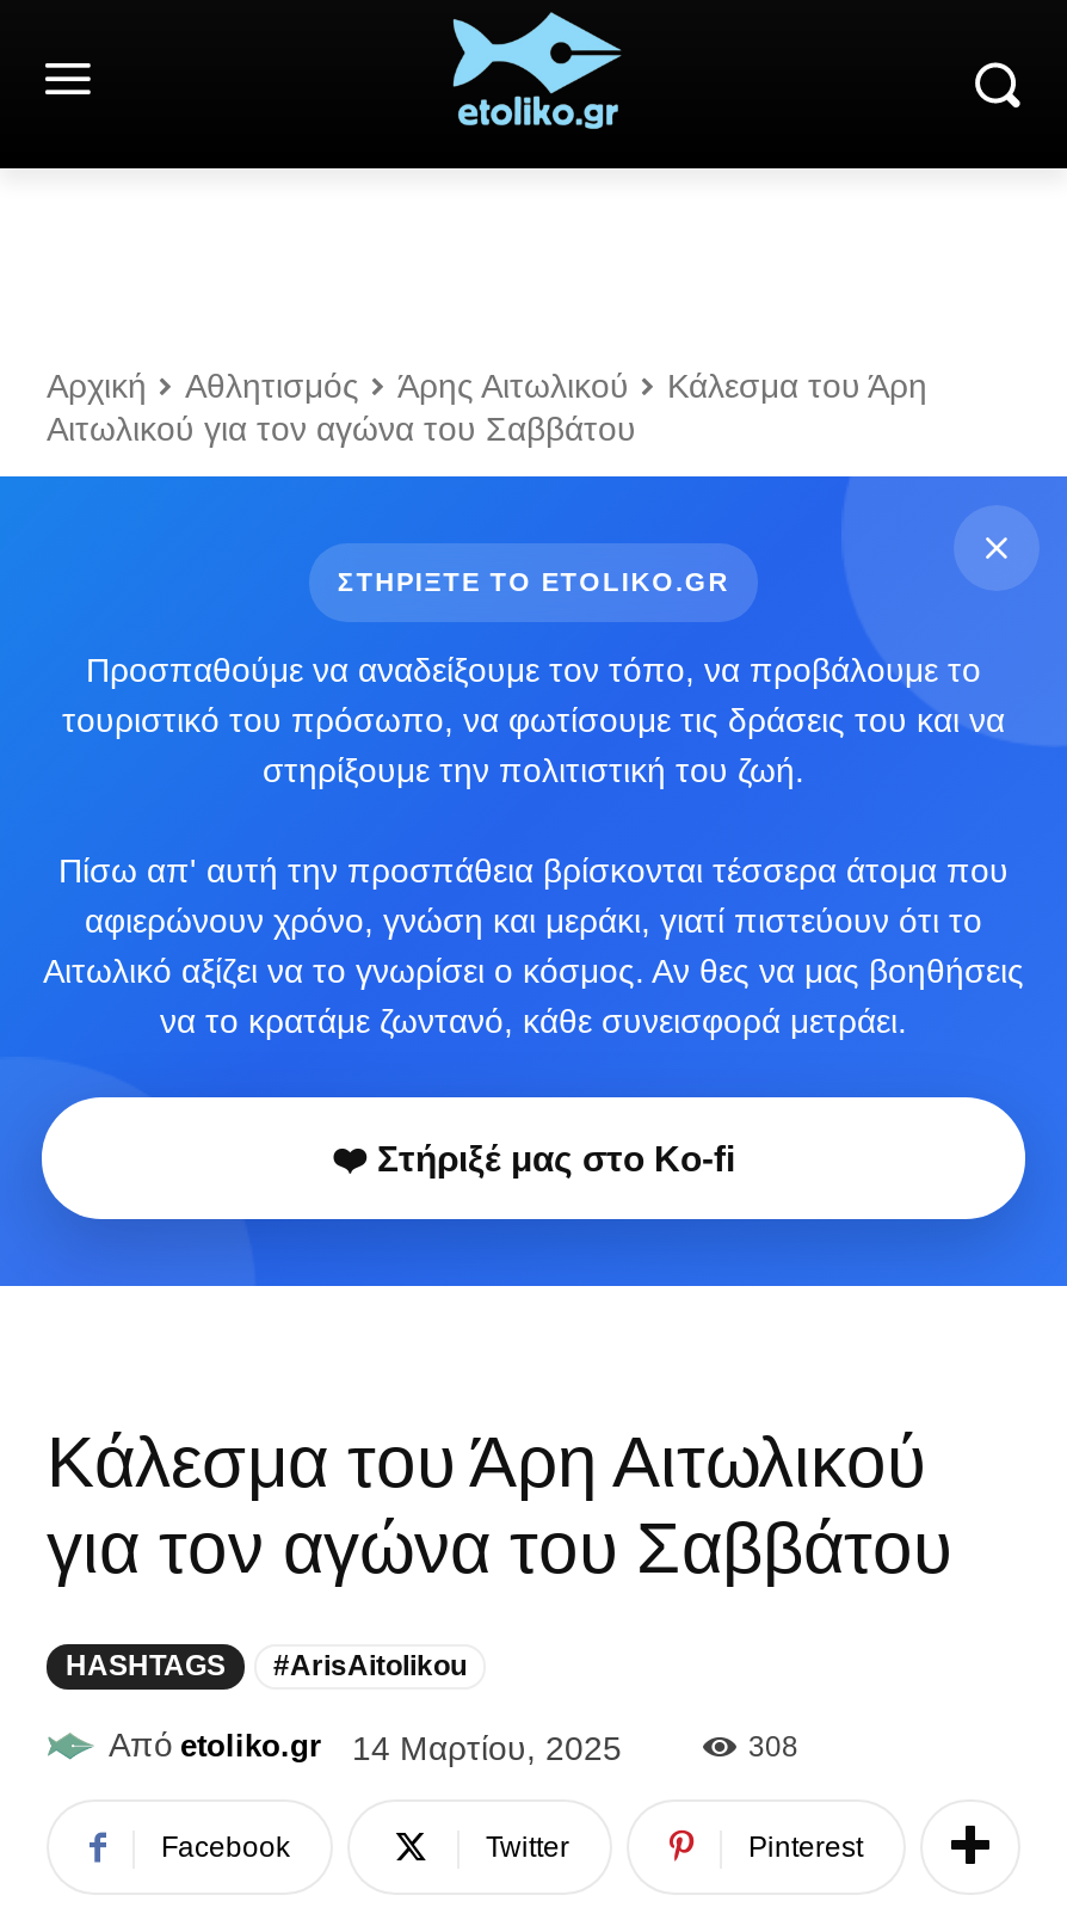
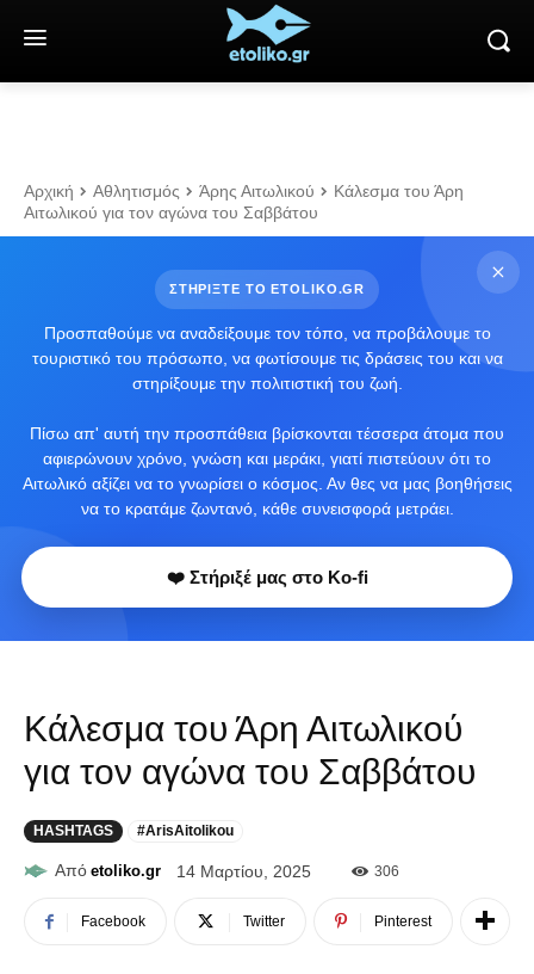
[748,1730,798,1764] 308 -> [374,863,399,880] 306

